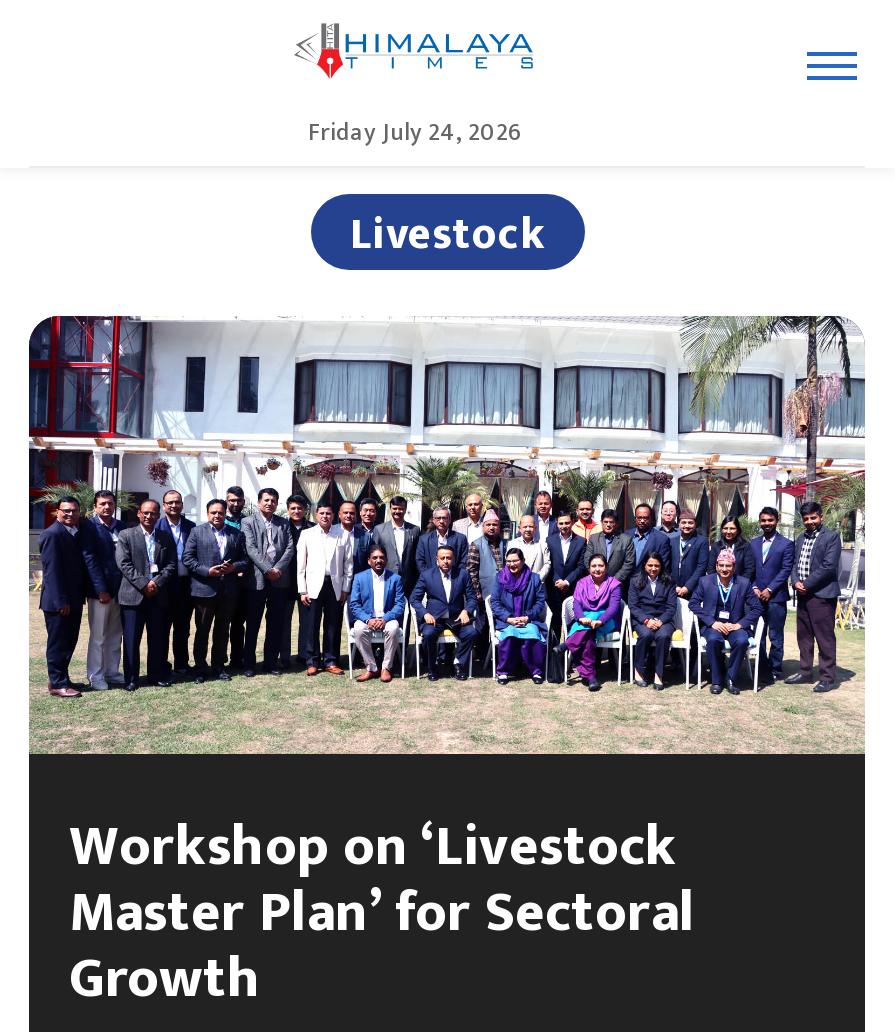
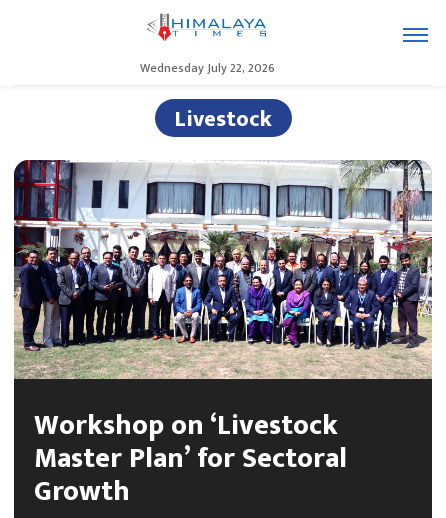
[308,112,522,152] Friday July 24, 2026 -> [139,58,274,78] Wednesday July 22, 2026

